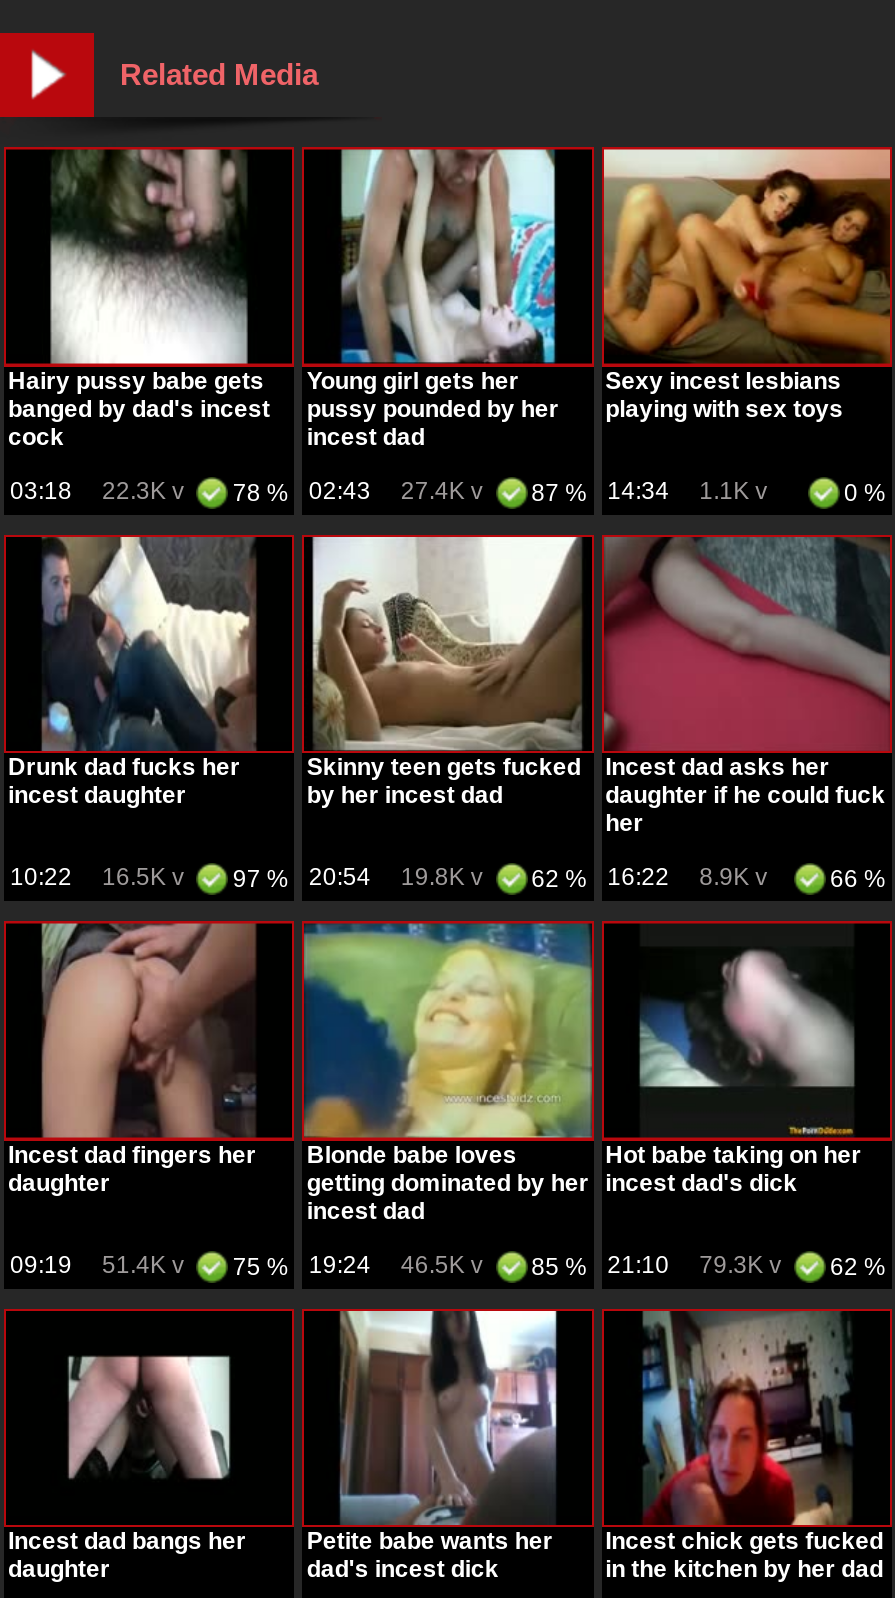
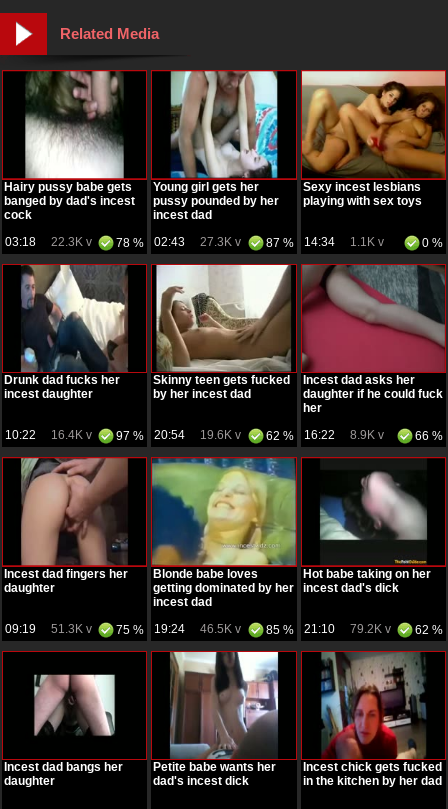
[10,476,767,506] 03:18 22.3K v 78 % 02:43 27.4K v 87 % 14:34 1.1K v -> [5,234,384,249] 03:18 22.3K v 78 % 02:43 27.3K v 87 % 14:34 1.1K v
[102,863,184,891] 16.5K v -> [51,428,92,442] 16.4K v
[401,863,483,891] 19.8K v -> [200,428,241,442] 19.6K v
[102,1250,184,1278] 51.4K v -> [51,622,92,636] 51.3K v
[699,1250,781,1278] 79.3K v -> [350,622,391,636] 79.2K v

